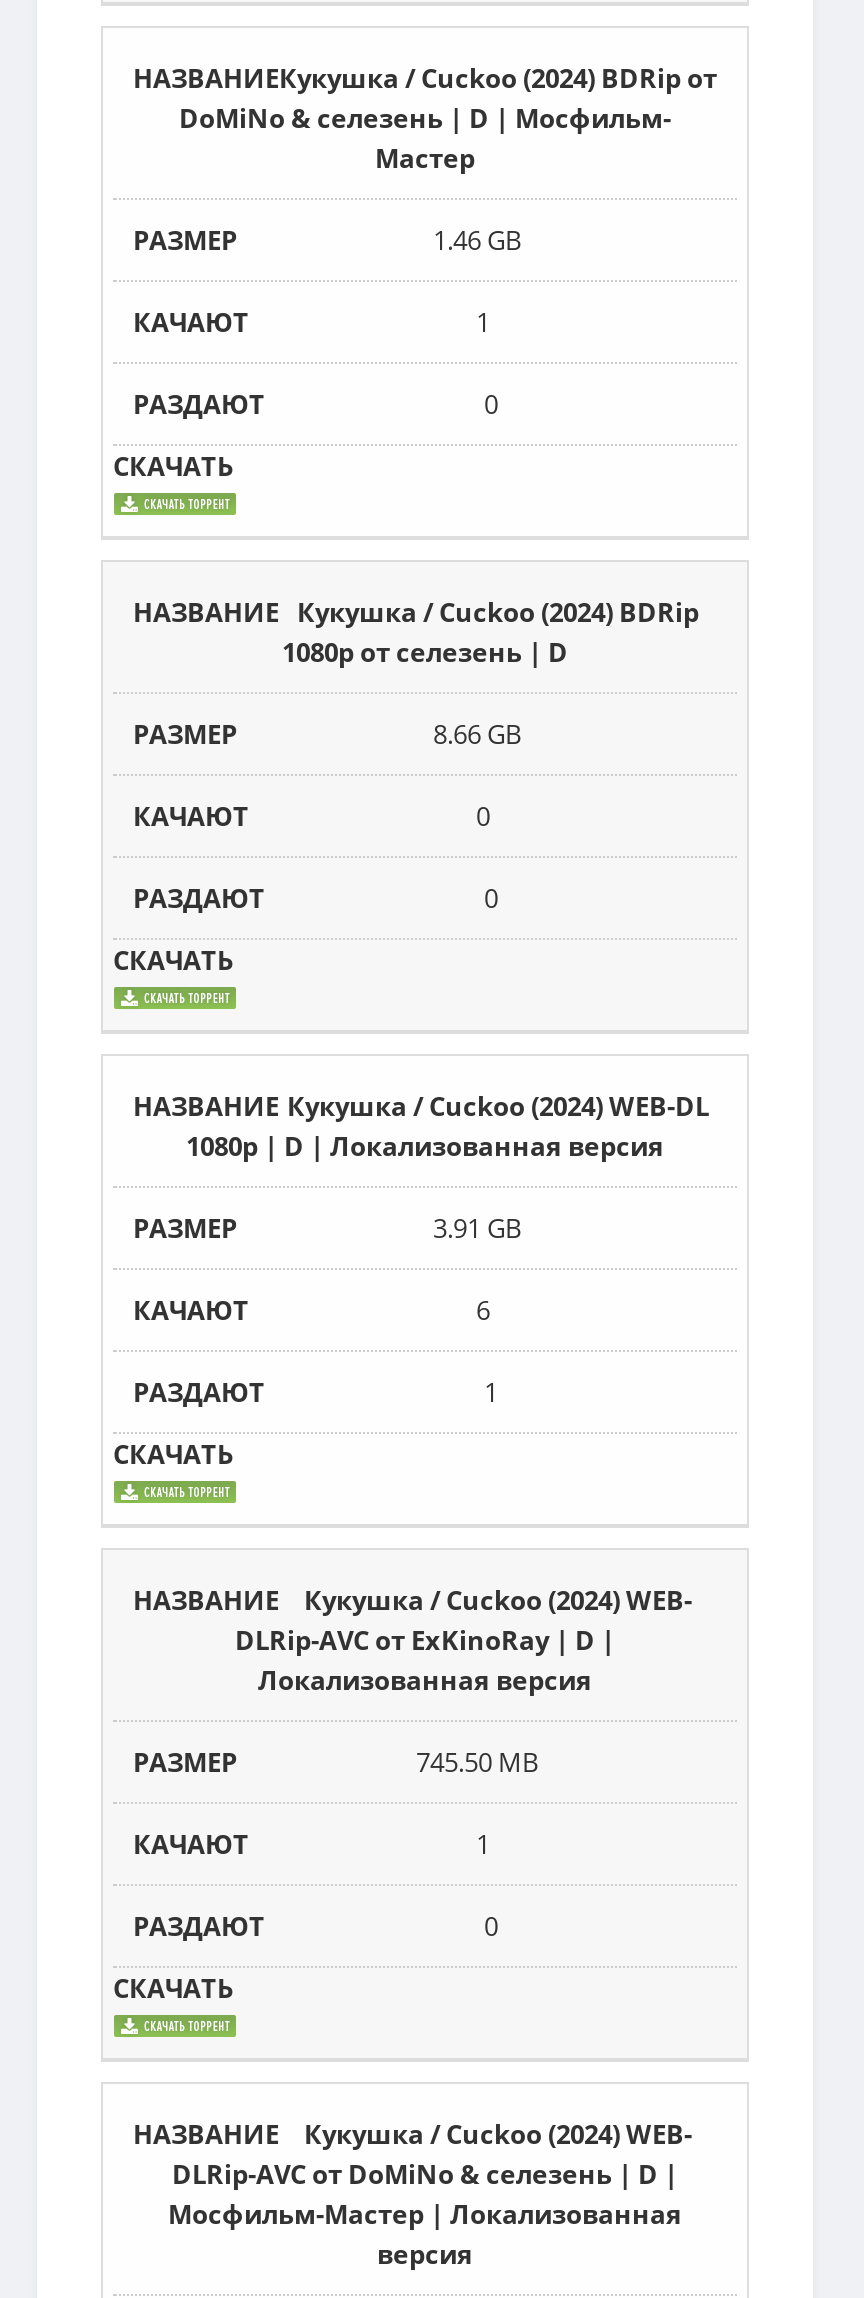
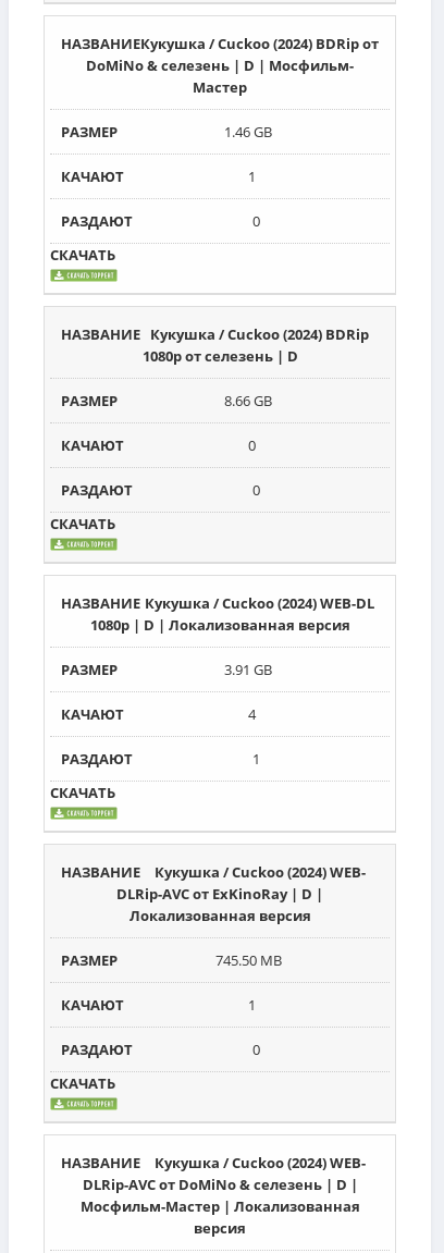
[476,1292,490,1328] 6 -> [248,704,255,724] 4

